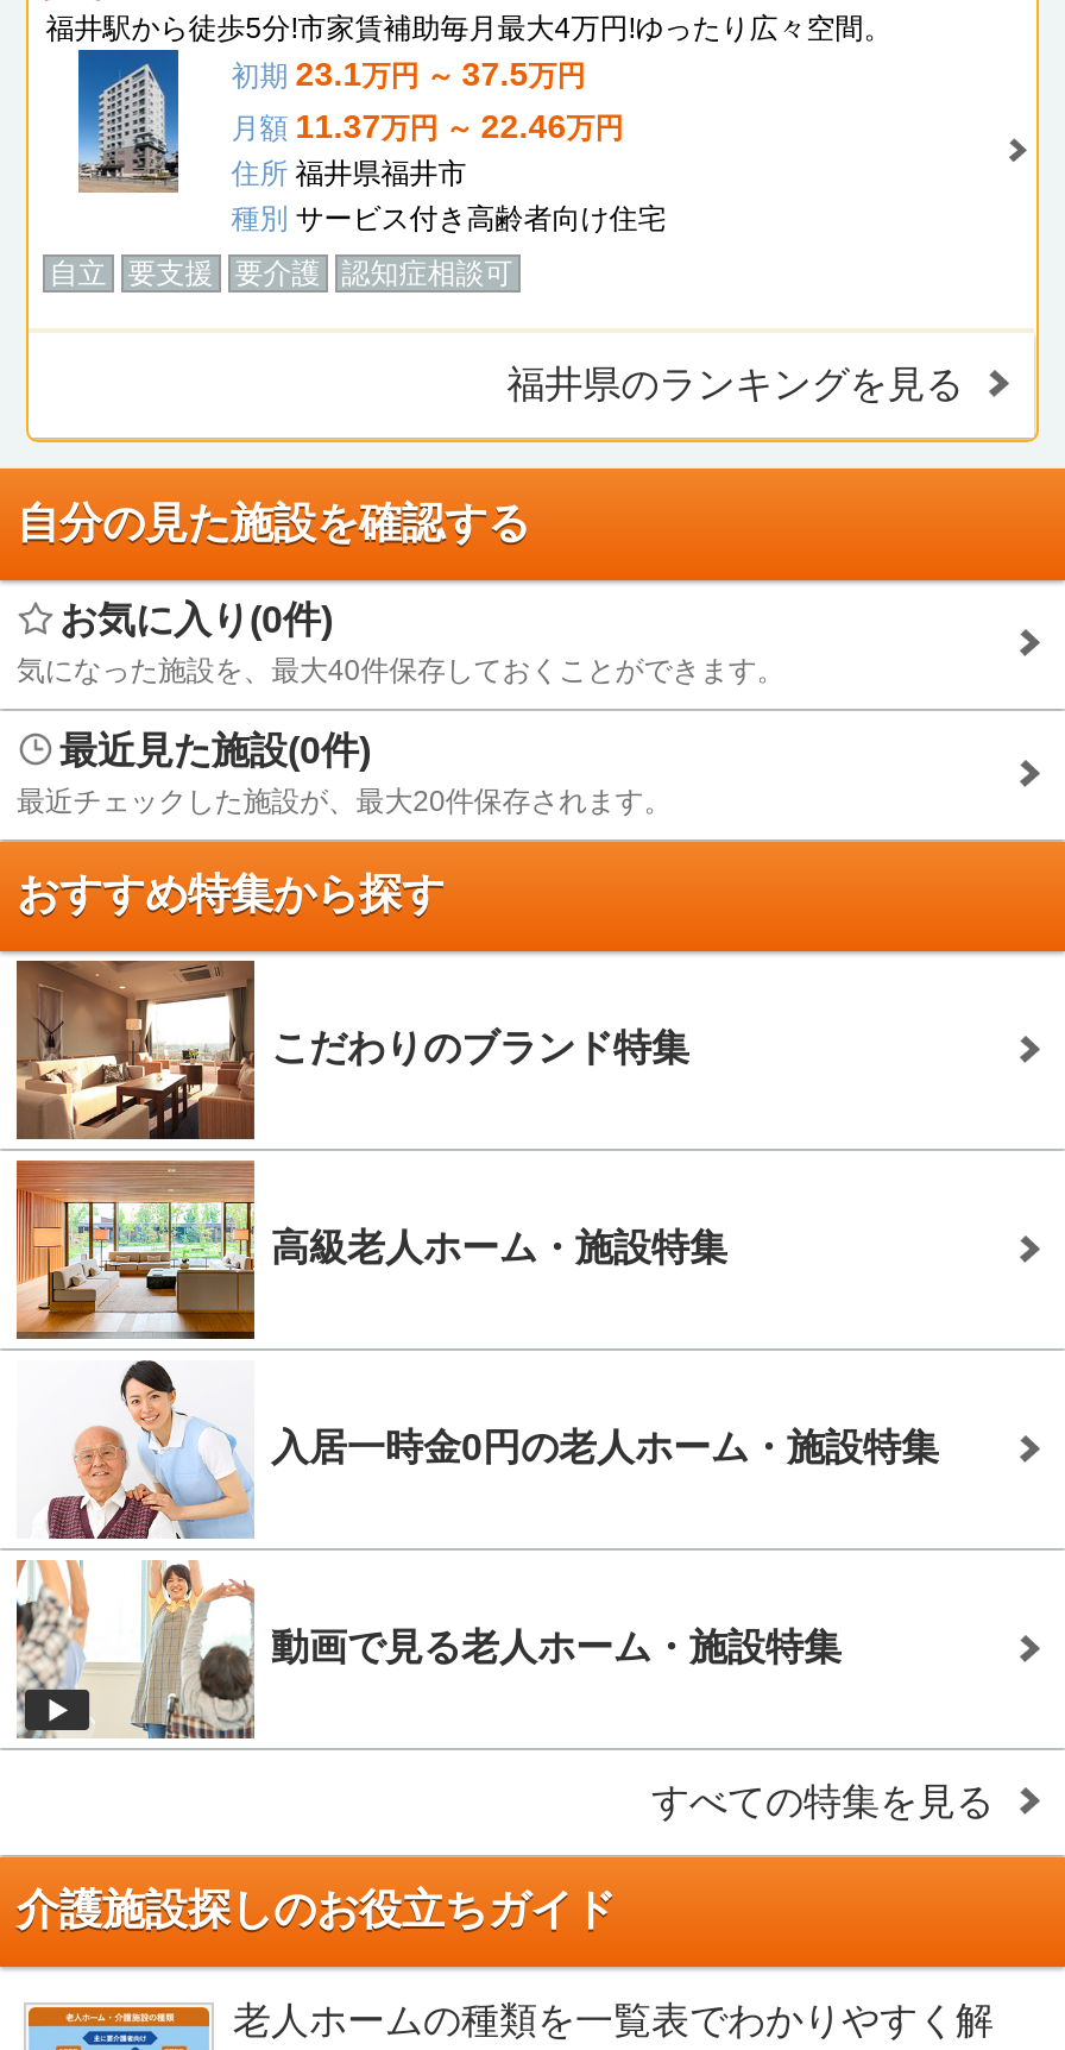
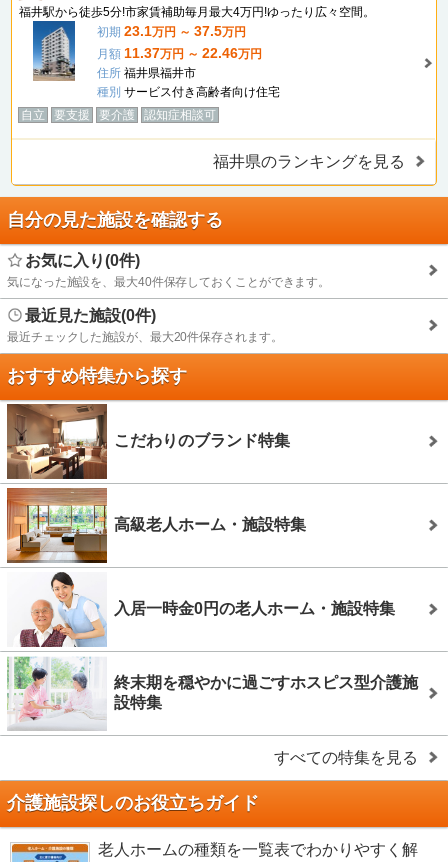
[17,1558,842,1738] [image] | 動画で見る老人ホーム・施設特集 -> [7,656,418,730] [image] | 終末期を穏やかに過ごすホスピス型介護施 | 設特集

